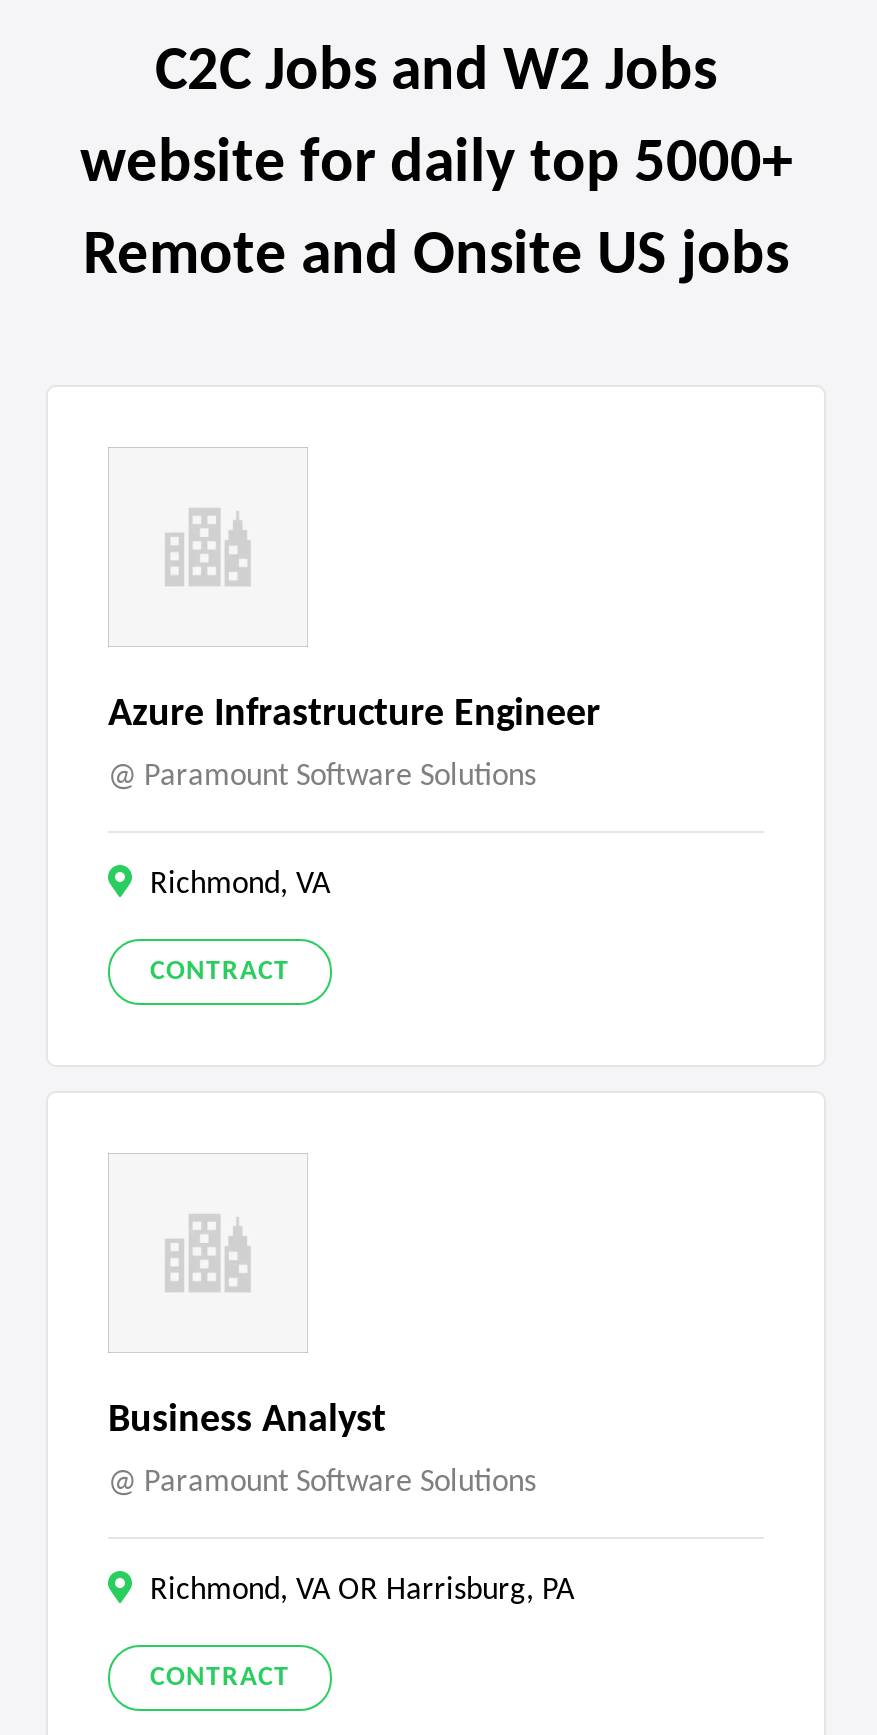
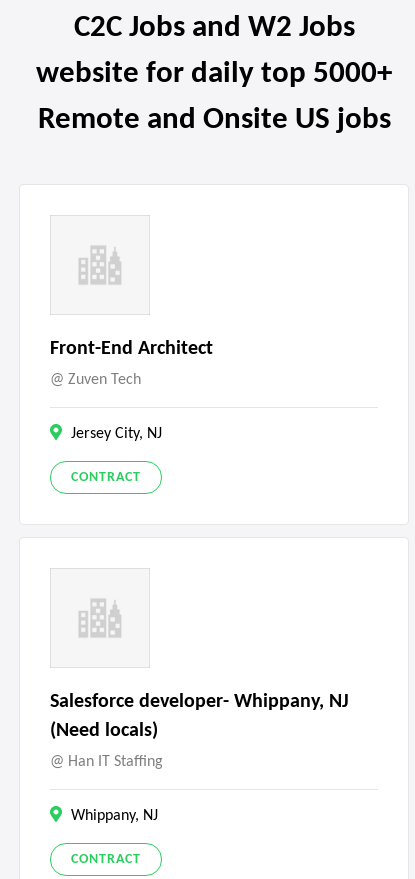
[108,695,600,735] Azure Infrastructure Engineer -> [50,339,213,359] Front-End Architect
[136,761,536,793] Paramount Software Solutions -> [64,372,141,388] Zuven Tech
[150,869,330,901] Richmond, VA -> [71,426,162,442] Jersey City, NJ
[108,1400,386,1440] Business Analyst -> [50,692,349,741] Salesforce developer- Whippany, NJ | (Need locals)
[136,1466,536,1498] Paramount Software Solutions -> [64,754,163,770] Han IT Staffing
[150,1574,574,1606] Richmond, VA OR Harrisburg, PA -> [71,808,158,824] Whippany, NJ

